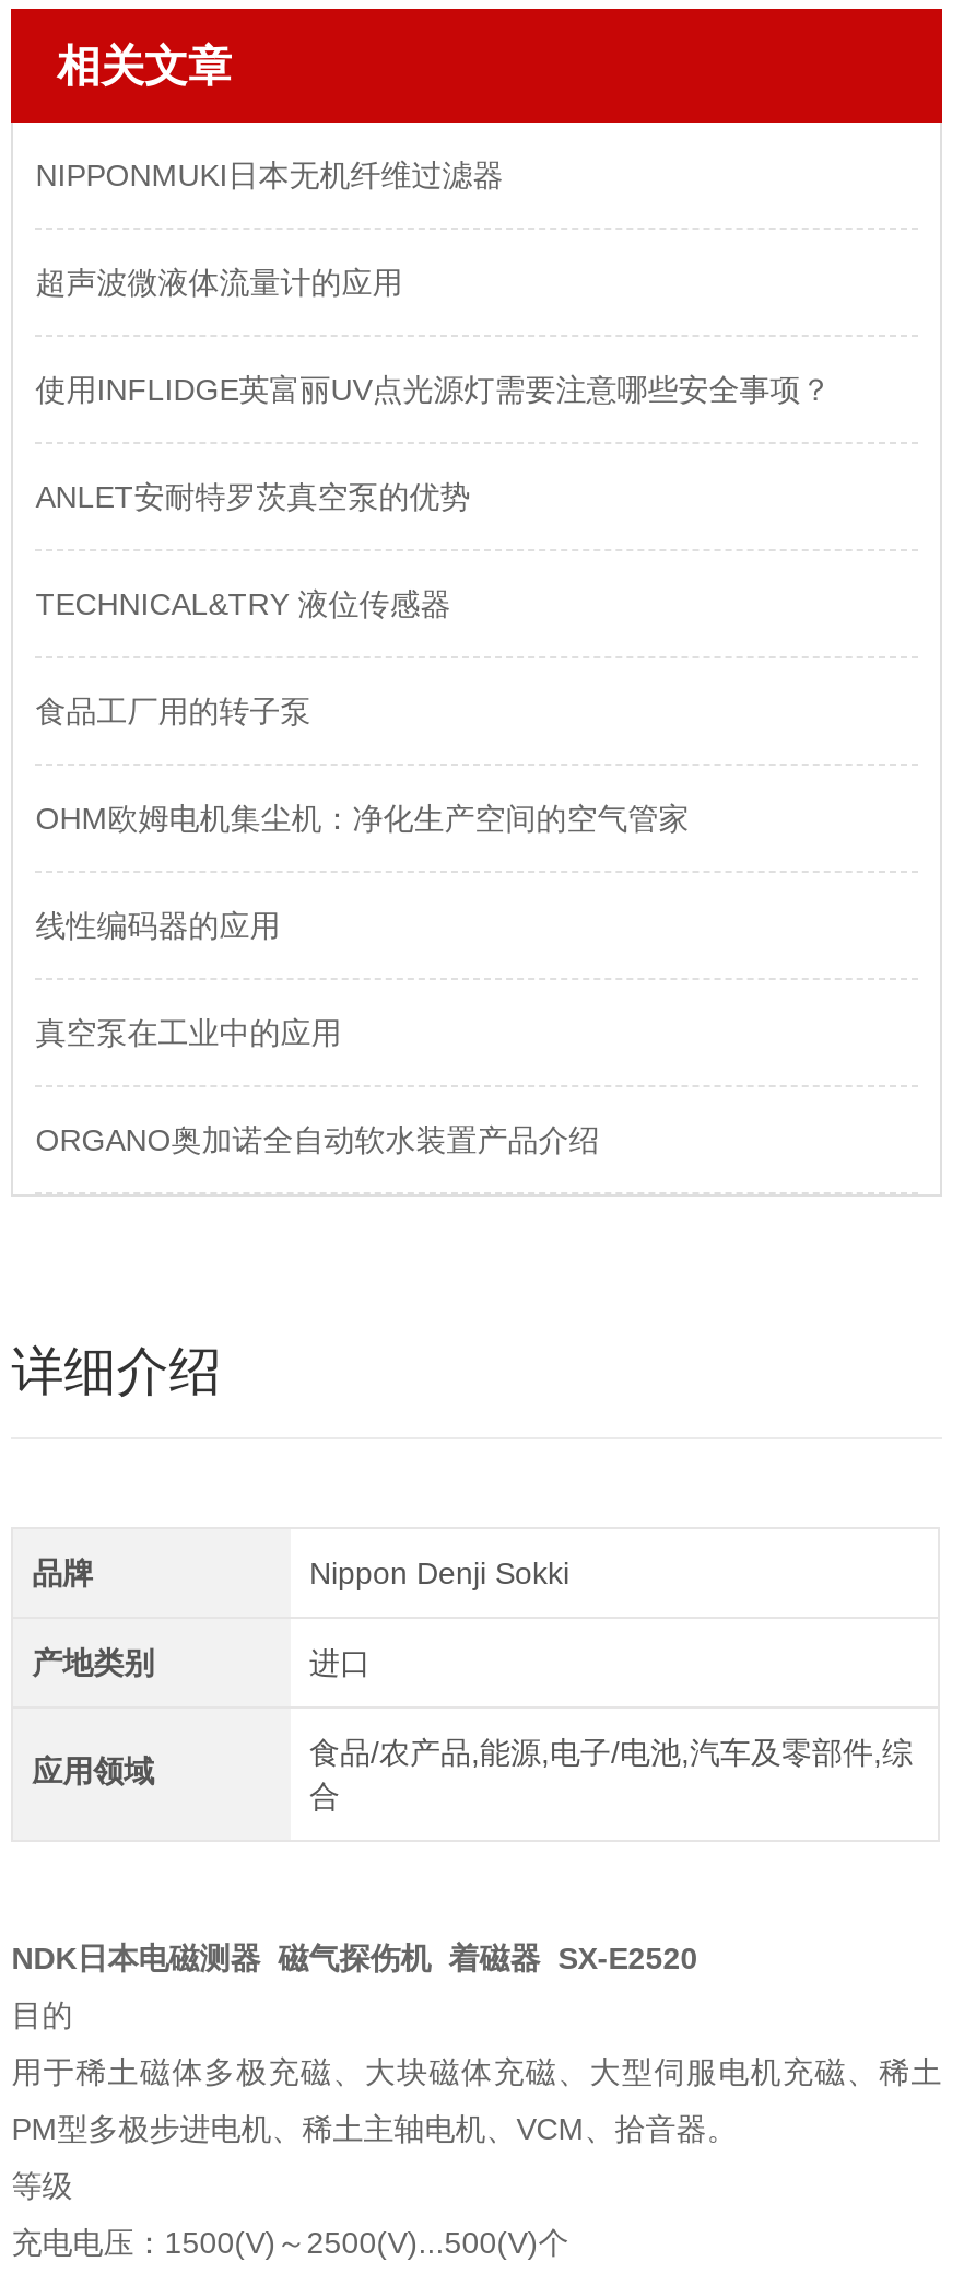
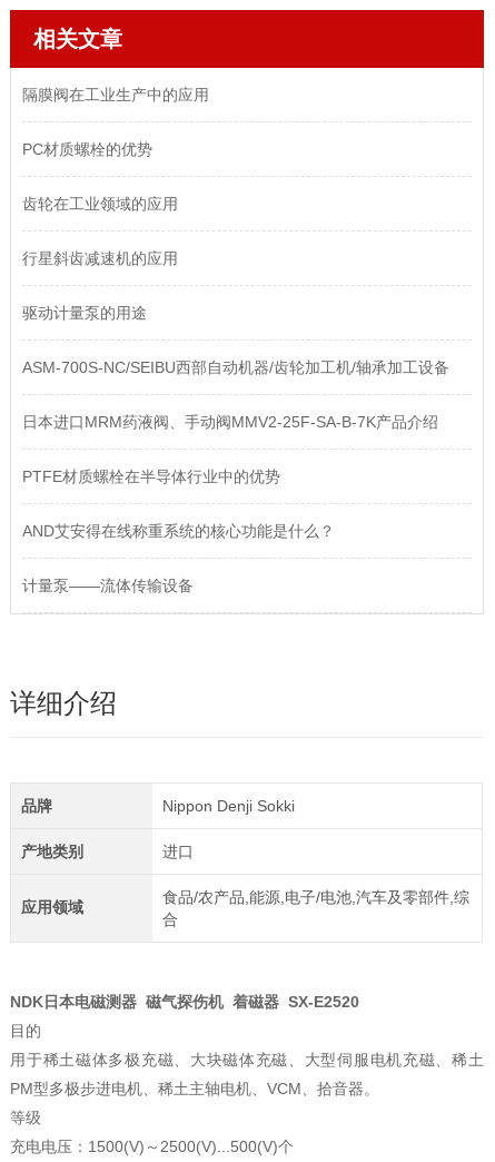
[35,158,503,193] NIPPONMUKI日本无机纤维过滤器 -> [22,86,209,104] 隔膜阀在工业生产中的应用
[35,265,403,300] 超声波微液体流量计的应用 -> [22,141,153,158] PC材质螺栓的优势
[35,373,831,408] 使用INFLIDGE英富丽UV点光源灯需要注意哪些安全事项？ -> [22,195,178,213] 齿轮在工业领域的应用
[35,480,470,515] ANLET安耐特罗茨真空泵的优势 -> [22,250,178,267] 行星斜齿减速机的应用
[35,587,451,622] TECHNICAL&TRY 液位传感器 -> [22,304,147,322] 驱动计量泵的用途
[35,694,311,729] 食品工厂用的转子泵 -> [22,359,450,377] ASM-700S-NC/SEIBU西部自动机器/齿轮加工机/轴承加工设备
[35,801,689,836] OHM欧姆电机集尘机：净化生产空间的空气管家 -> [22,413,438,431] 日本进口MRM药液阀、手动阀MMV2-25F-SA-B-7K产品介绍
[35,909,280,944] 线性编码器的应用 -> [22,468,281,486] PTFE材质螺栓在半导体行业中的优势
[35,1016,341,1051] 真空泵在工业中的应用 -> [22,522,335,540] AND艾安得在线称重系统的核心功能是什么？
[35,1123,599,1158] ORGANO奥加诺全自动软水装置产品介绍 -> [22,577,194,595] 计量泵——流体传输设备

